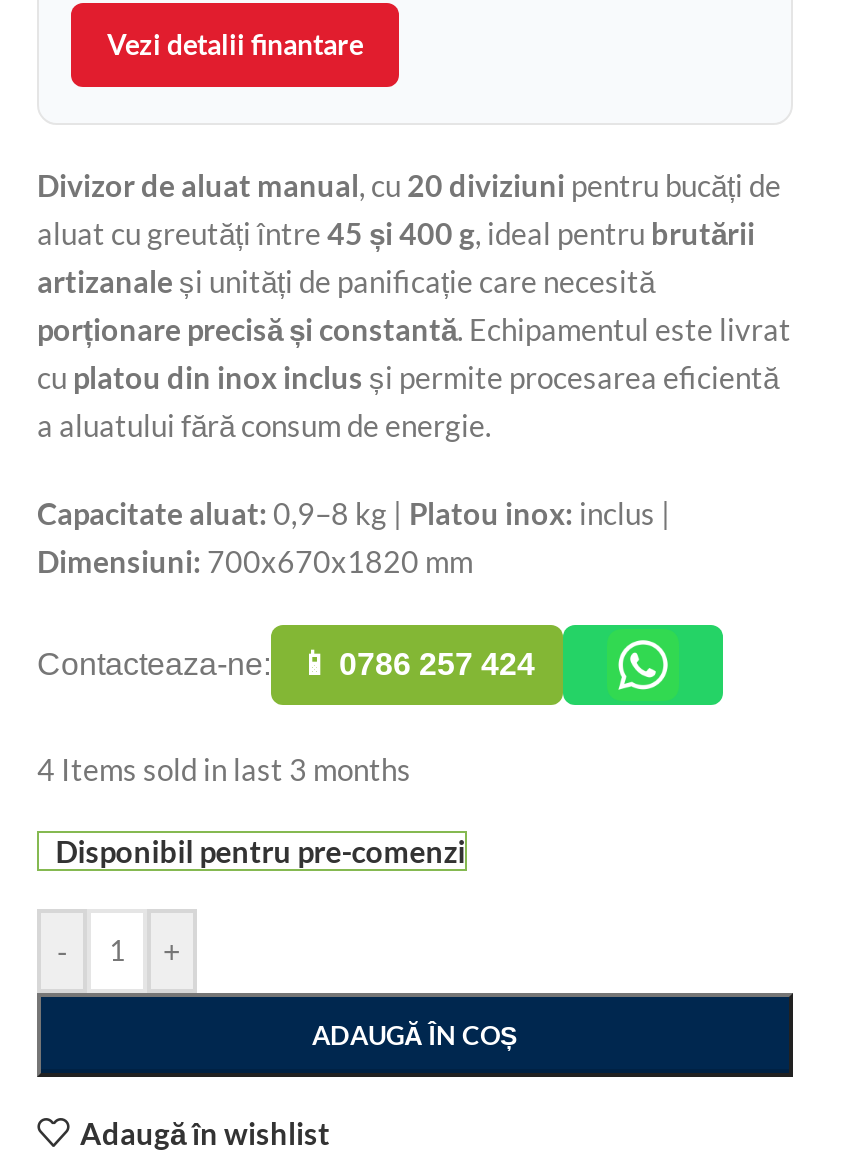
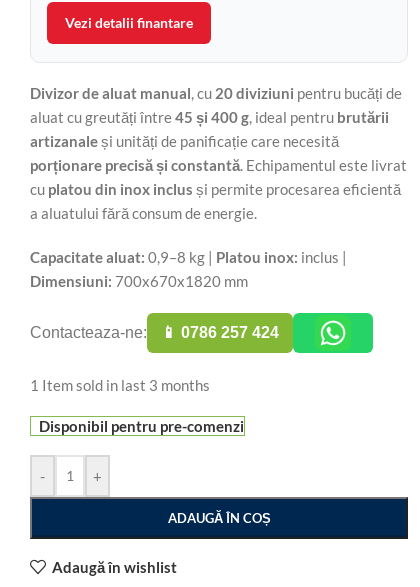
[37,752,411,788] 4 Items sold in last 3 months -> [30,376,210,394] 1 Item sold in last 3 months

